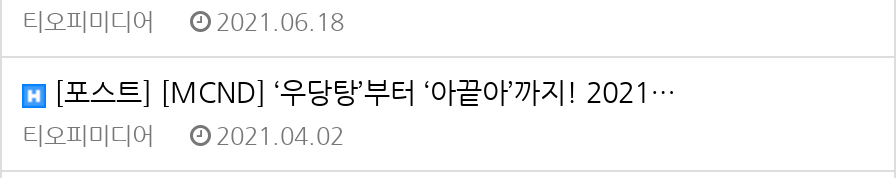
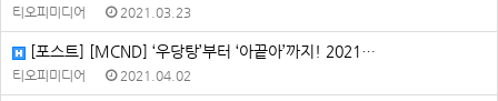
[22,8,344,36] 티오피미디어 2021.06.18 -> [12,4,191,20] 티오피미디어 2021.03.23

